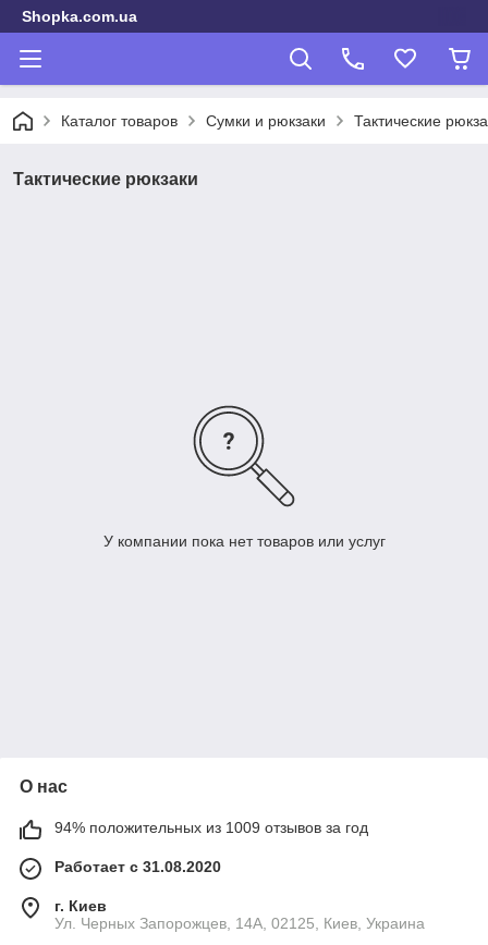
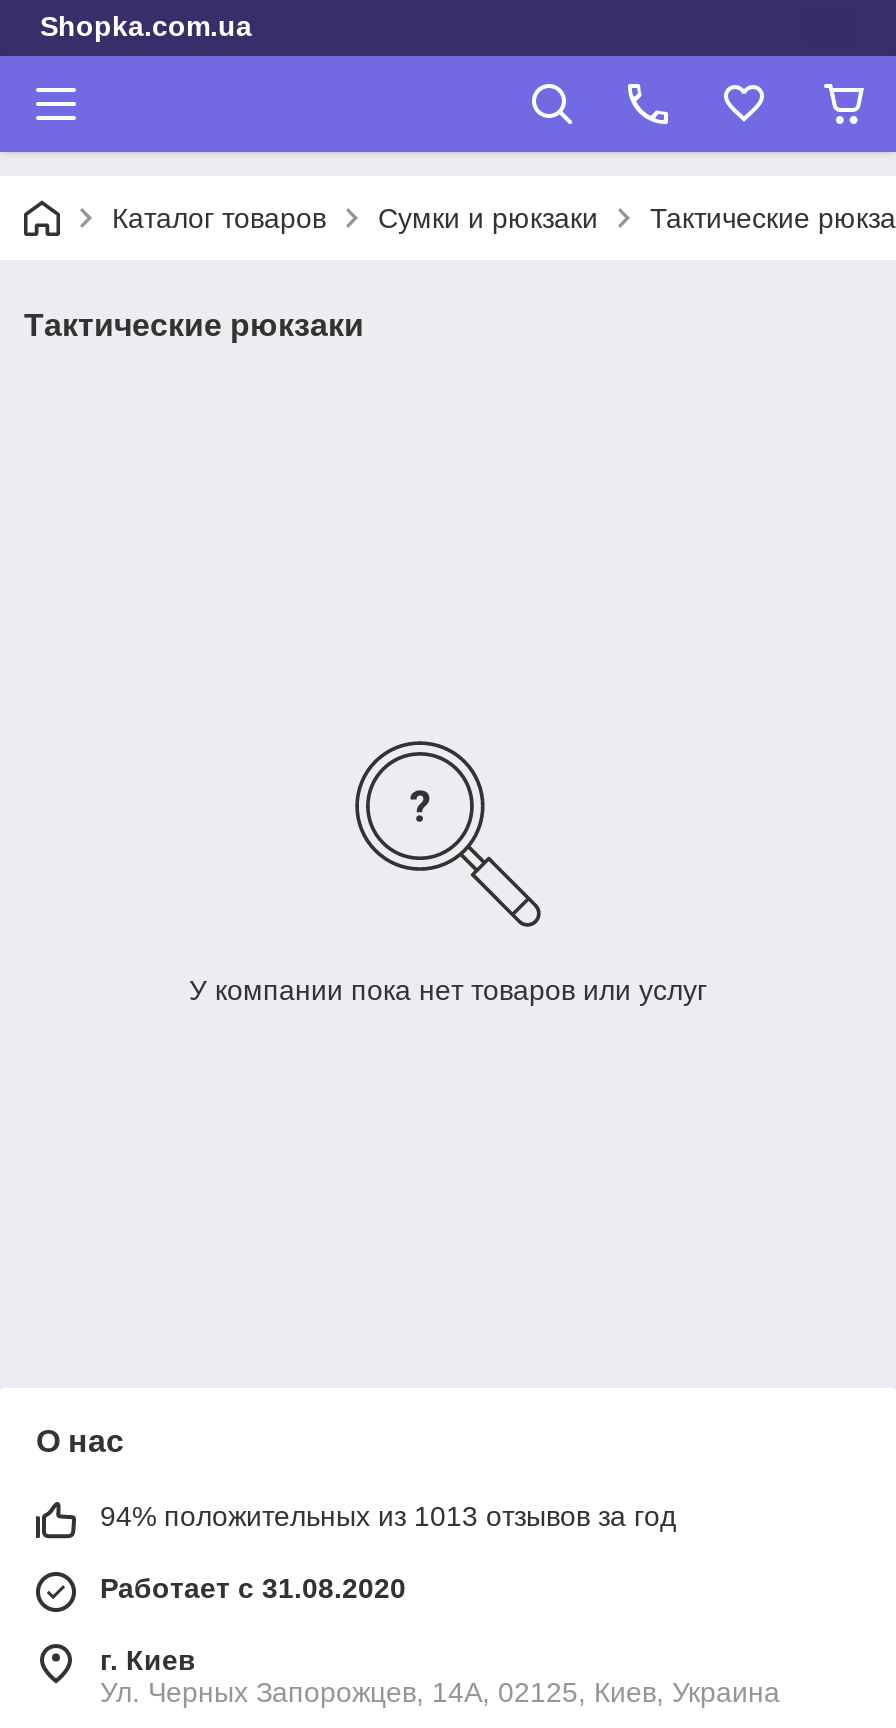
[54,819,368,837] 94% положительных из 1009 отзывов за год -> [100,1501,676,1533] 94% положительных из 1013 отзывов за год

